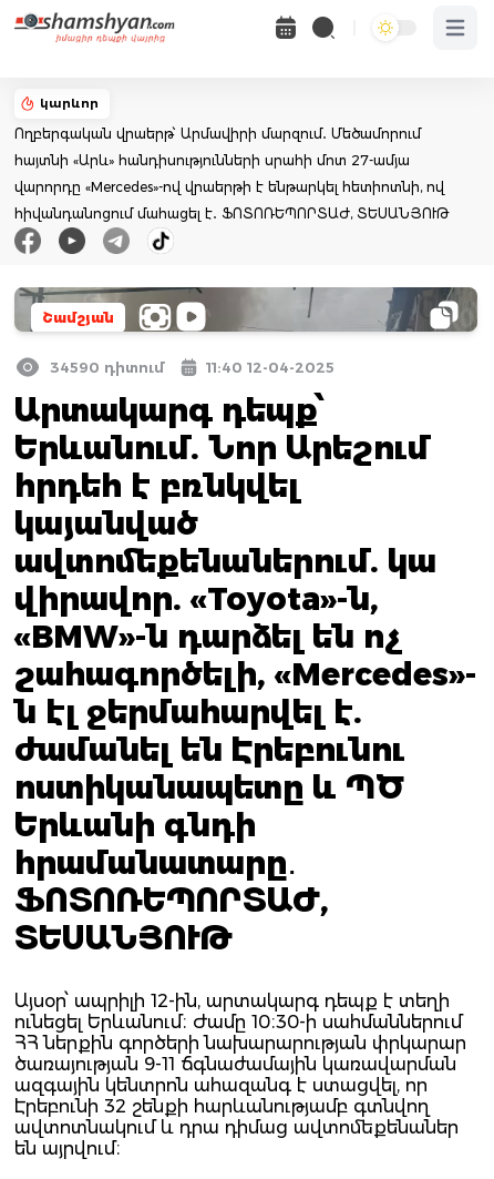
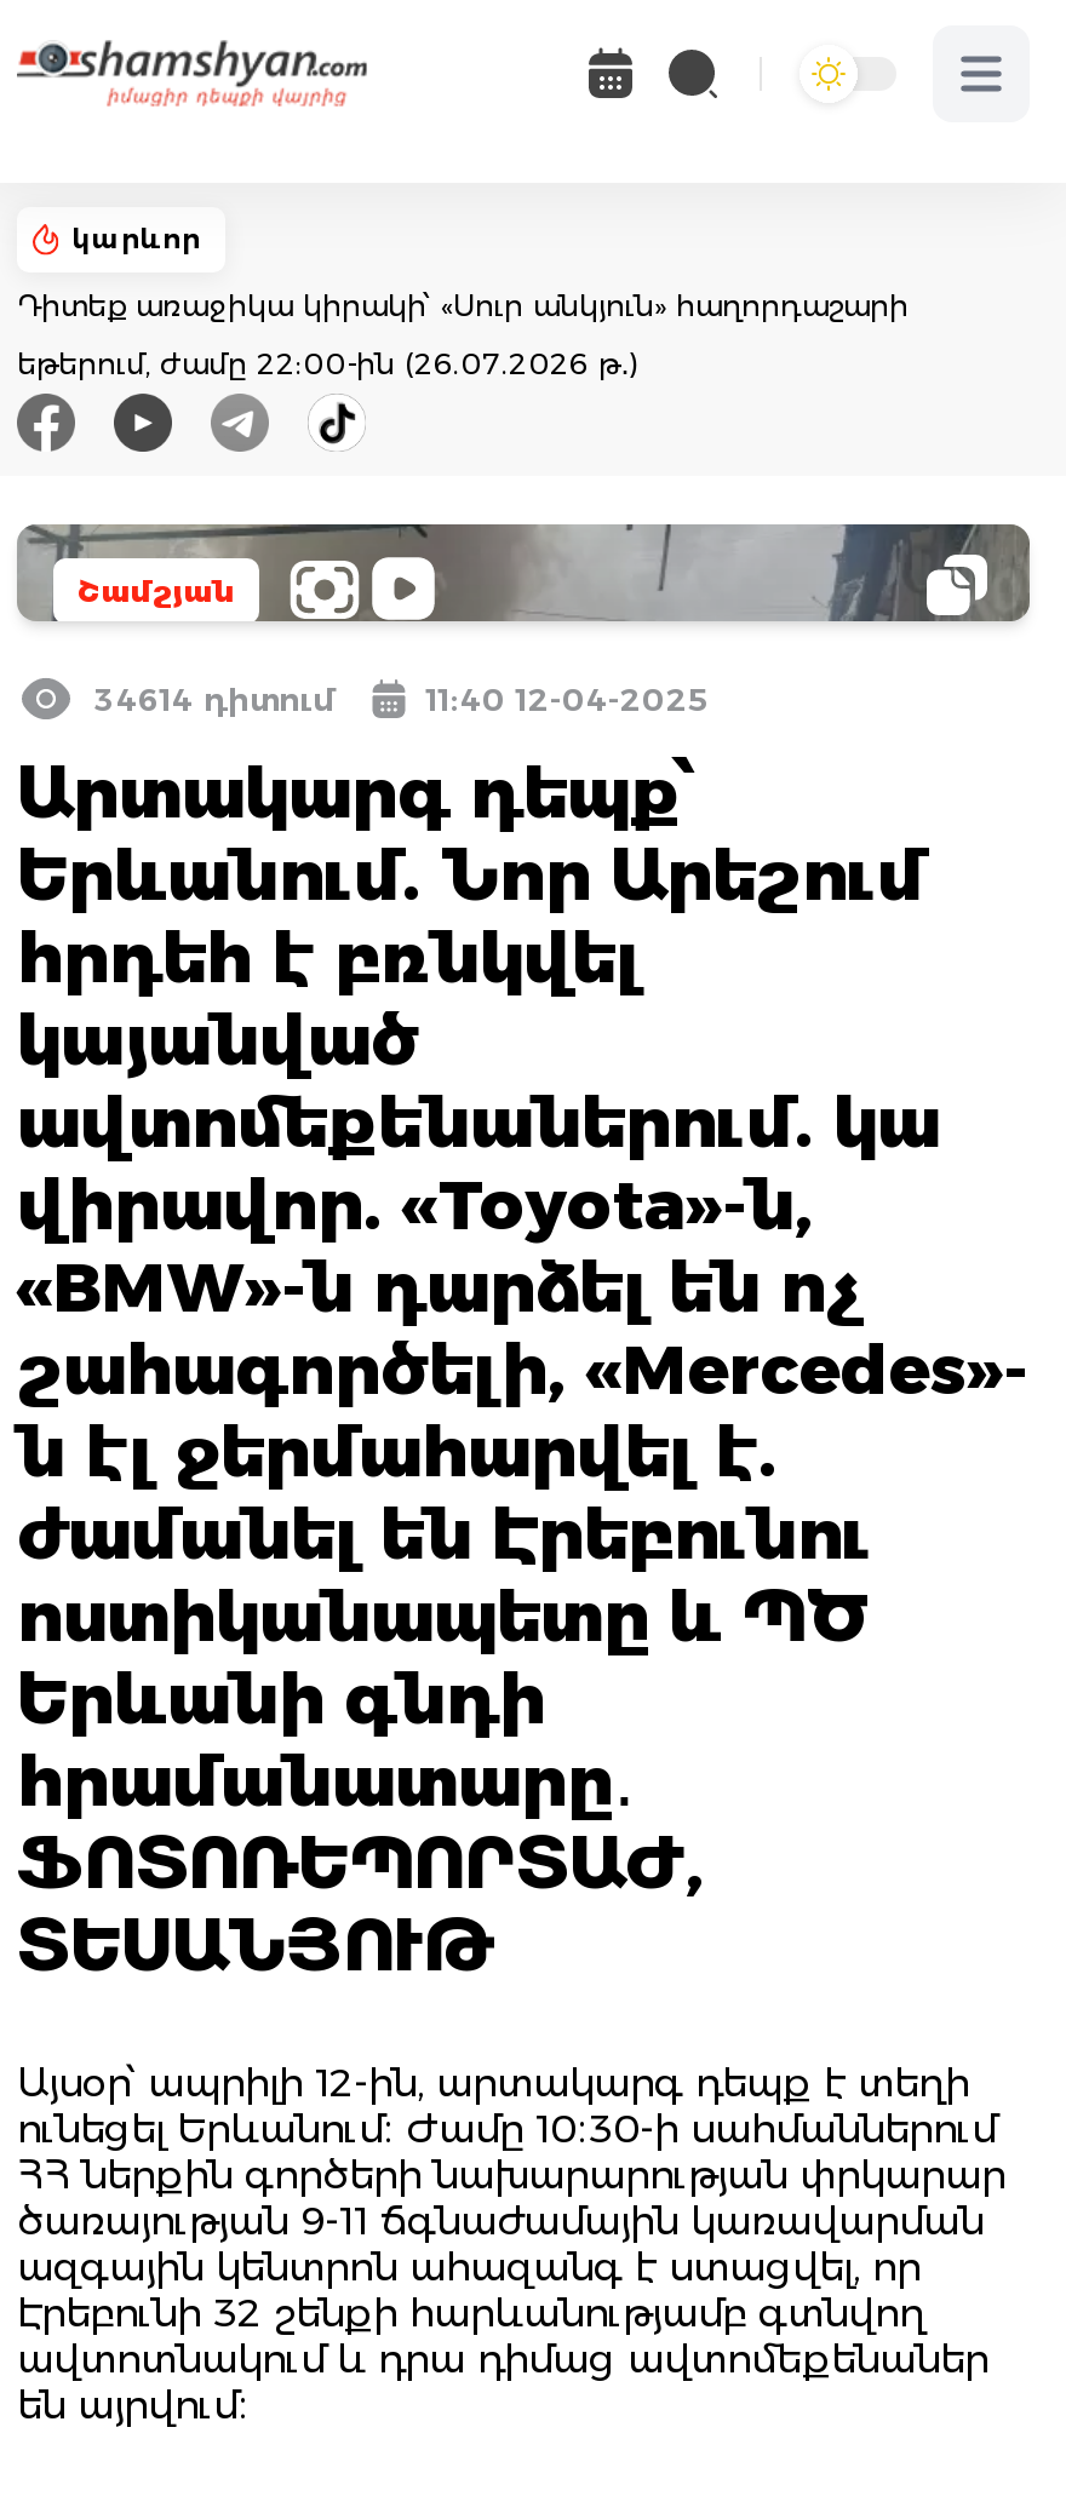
[14,125,449,222] Ողբերգական վրաերթ՝ Արմավիրի մարզում․ Մեծամորում | հայտնի «Արև» հանդիսությունների սրահի մոտ 27-ամյա | վարորդը «Mercedes»-ով վրաերթի է ենթարկել հետիոտնի, ով | հիվանդանոցում մահացել է․ ՖՈՏՈՌԵՊՈՐՏԱԺ, ՏԵՍԱՆՅՈՒԹ -> [17,287,909,381] Դիտեք առաջիկա կիրակի՝ «Սուր անկյուն» հաղորդաշարի | եթերում, ժամը 22:00-ին (26.07.2026 թ․)
[50,358,164,376] 34590 դիտում -> [94,679,334,717] 34614 դիտում

